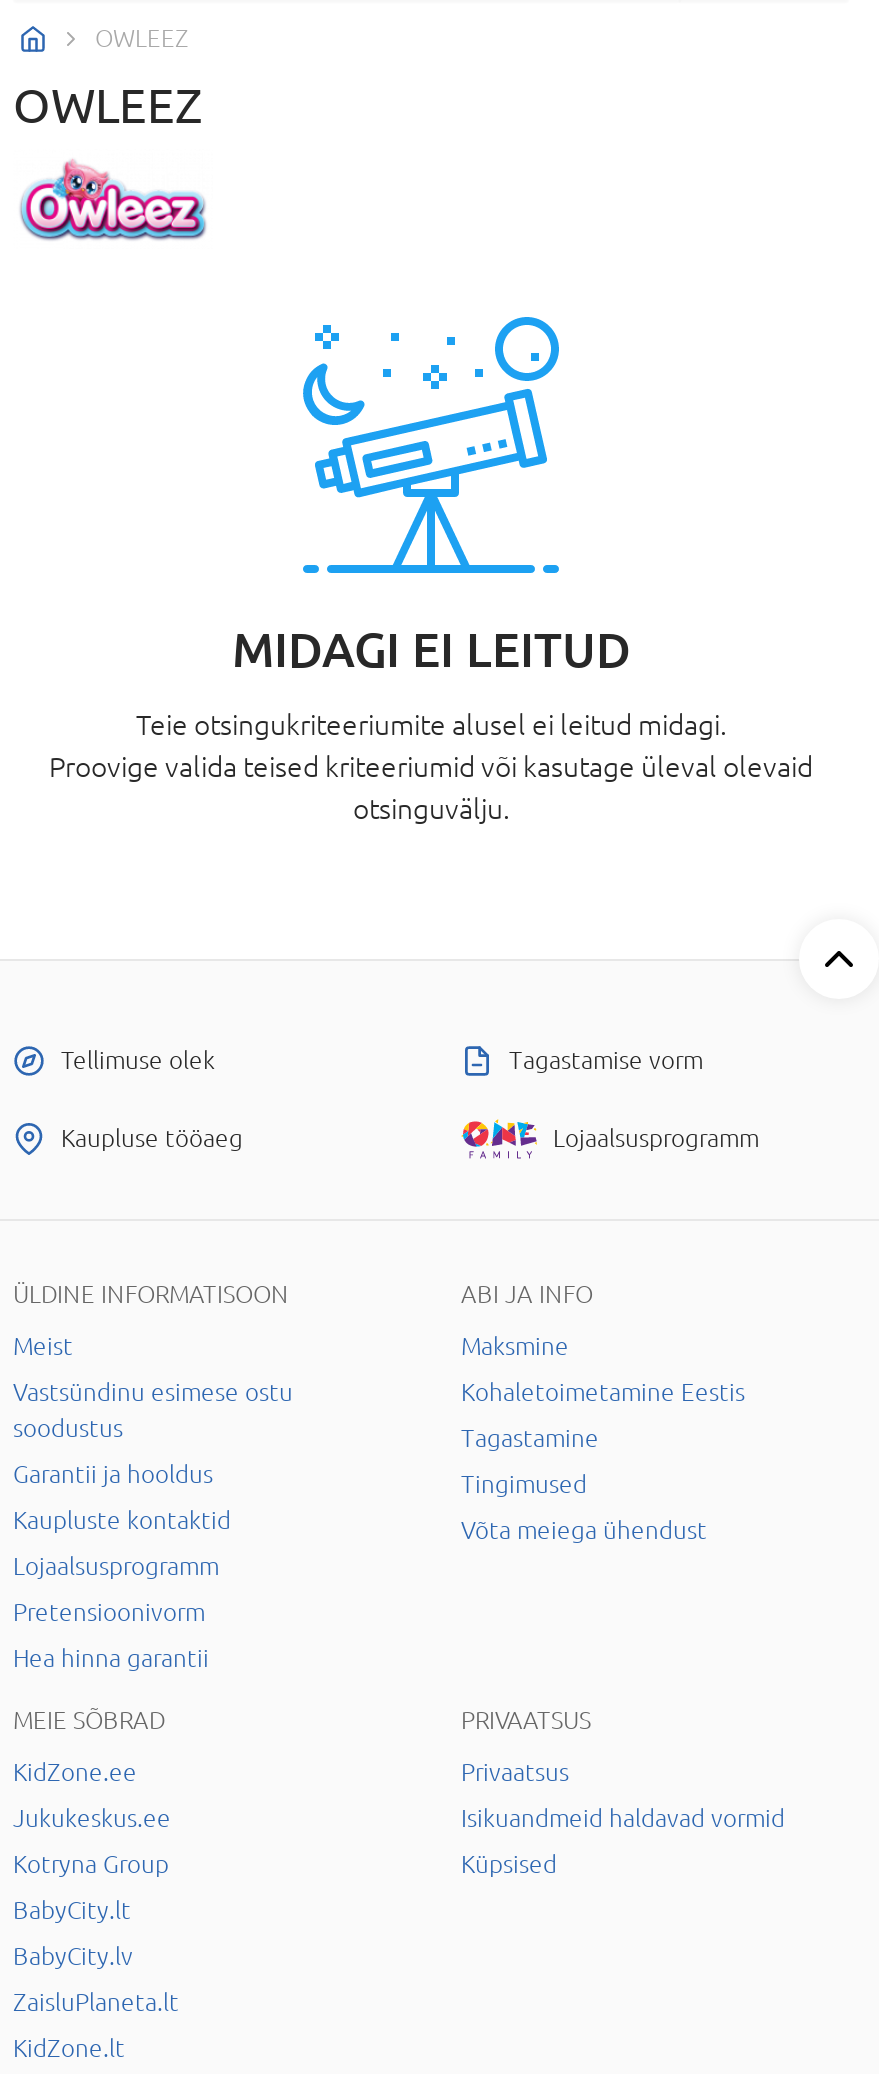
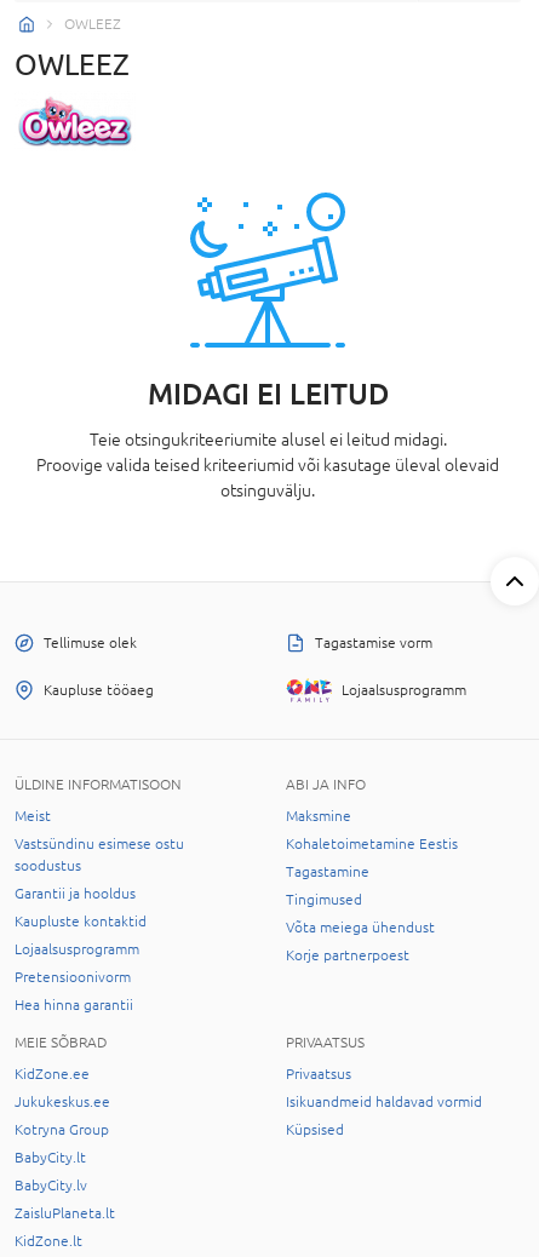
none -> [286,947,409,964] Korje partnerpoest

